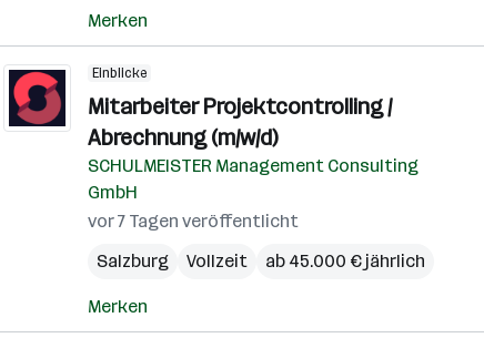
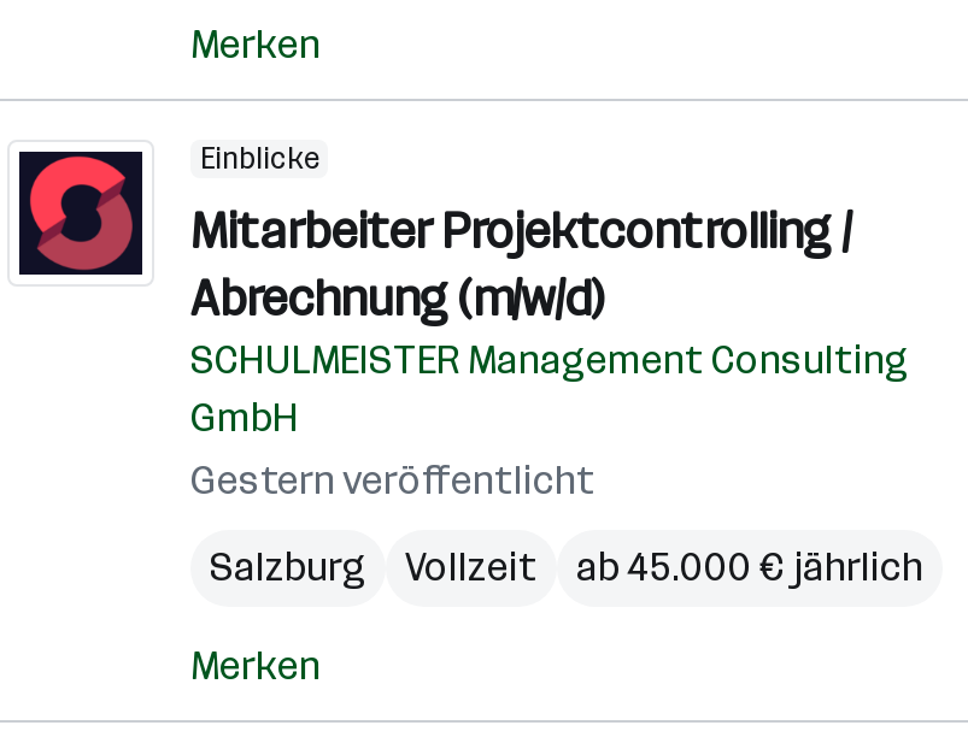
[88,211,299,232] vor 7 Tagen veröffentlicht -> [190,458,596,503] Gestern veröffentlicht

